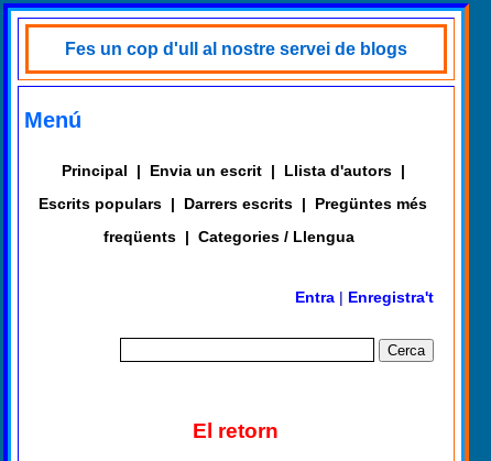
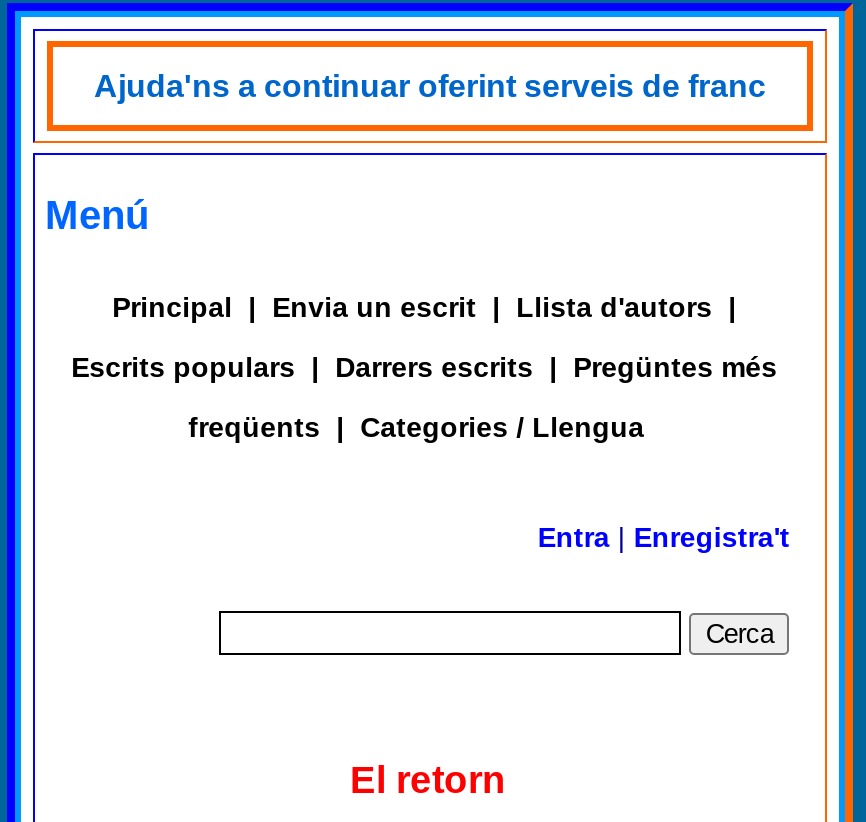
[65,40,407,58] Fes un cop d'ull al nostre servei de blogs -> [94,69,766,103] Ajuda'ns a continuar oferint serveis de franc

